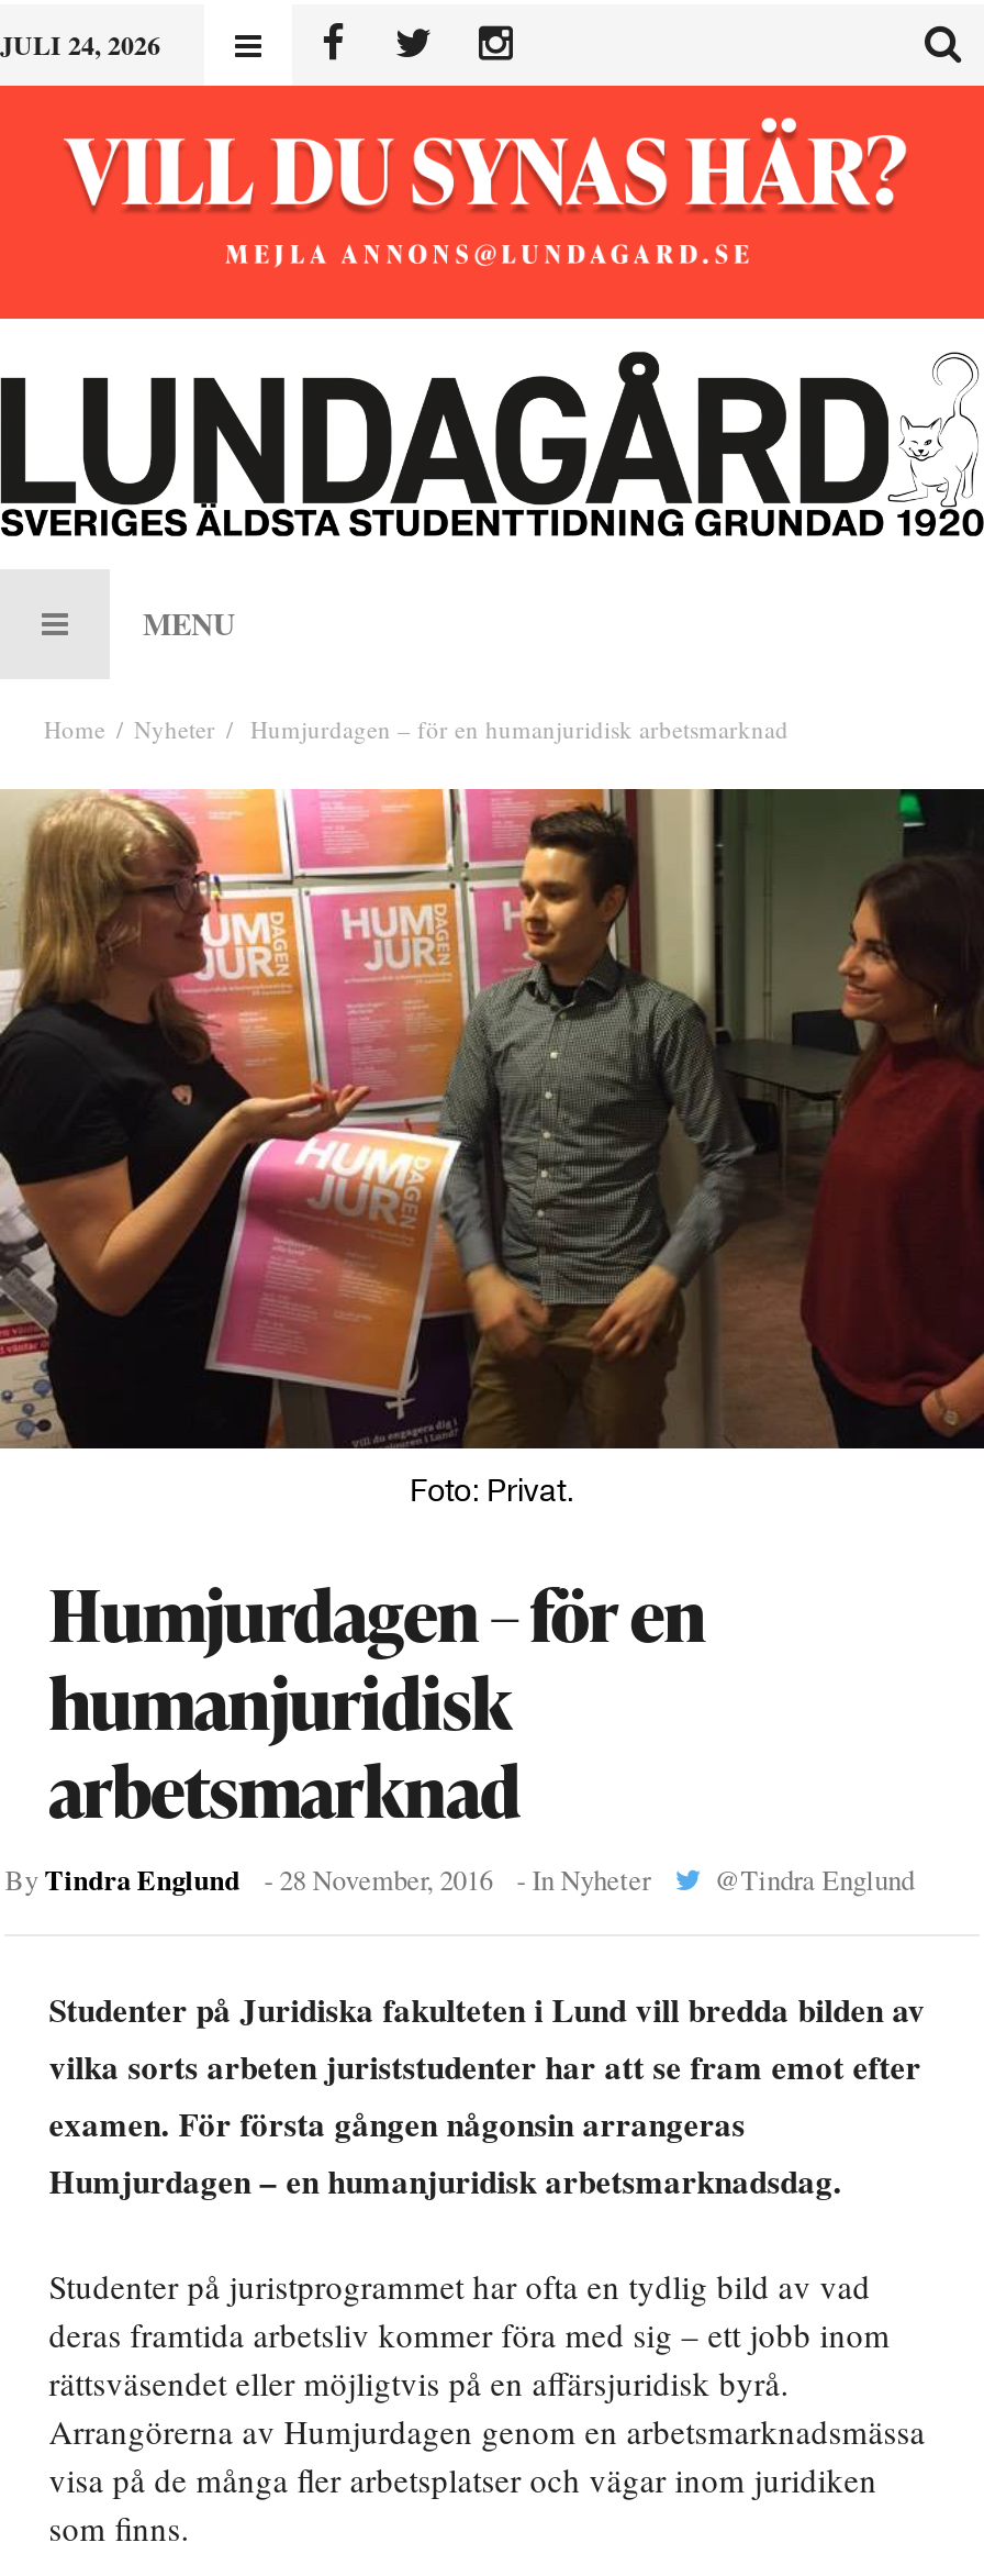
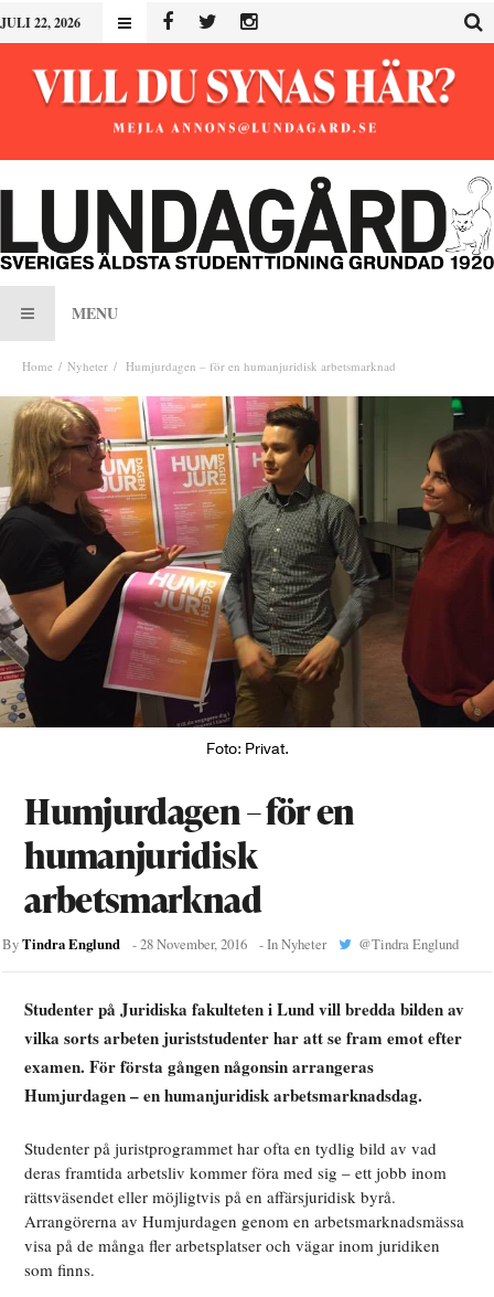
[0,26,160,64] JULI 24, 2026 -> [0,13,80,32] JULI 22, 2026

